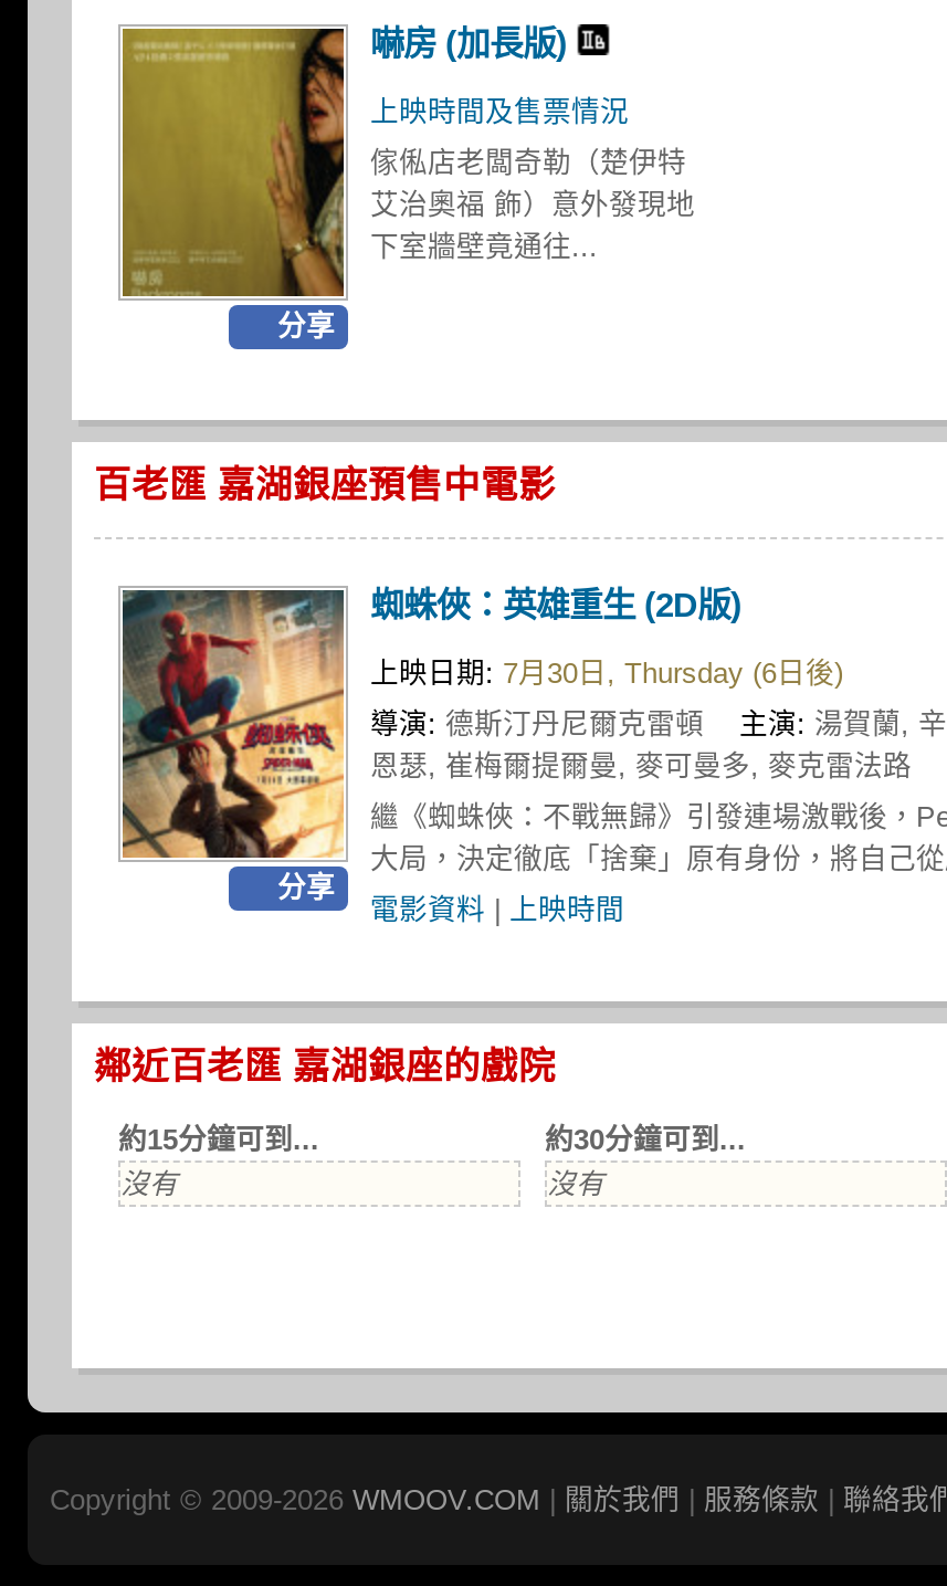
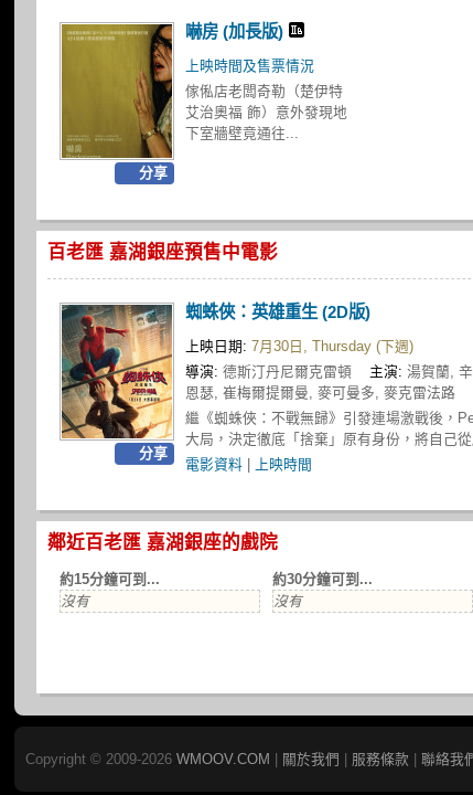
[370,657,843,690] 上映日期: 7月30日, Thursday (6日後) -> [185,338,413,354] 上映日期: 7月30日, Thursday (下週)

